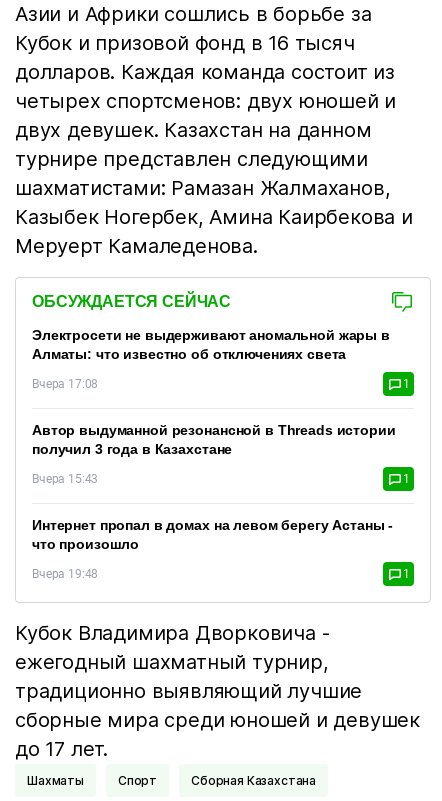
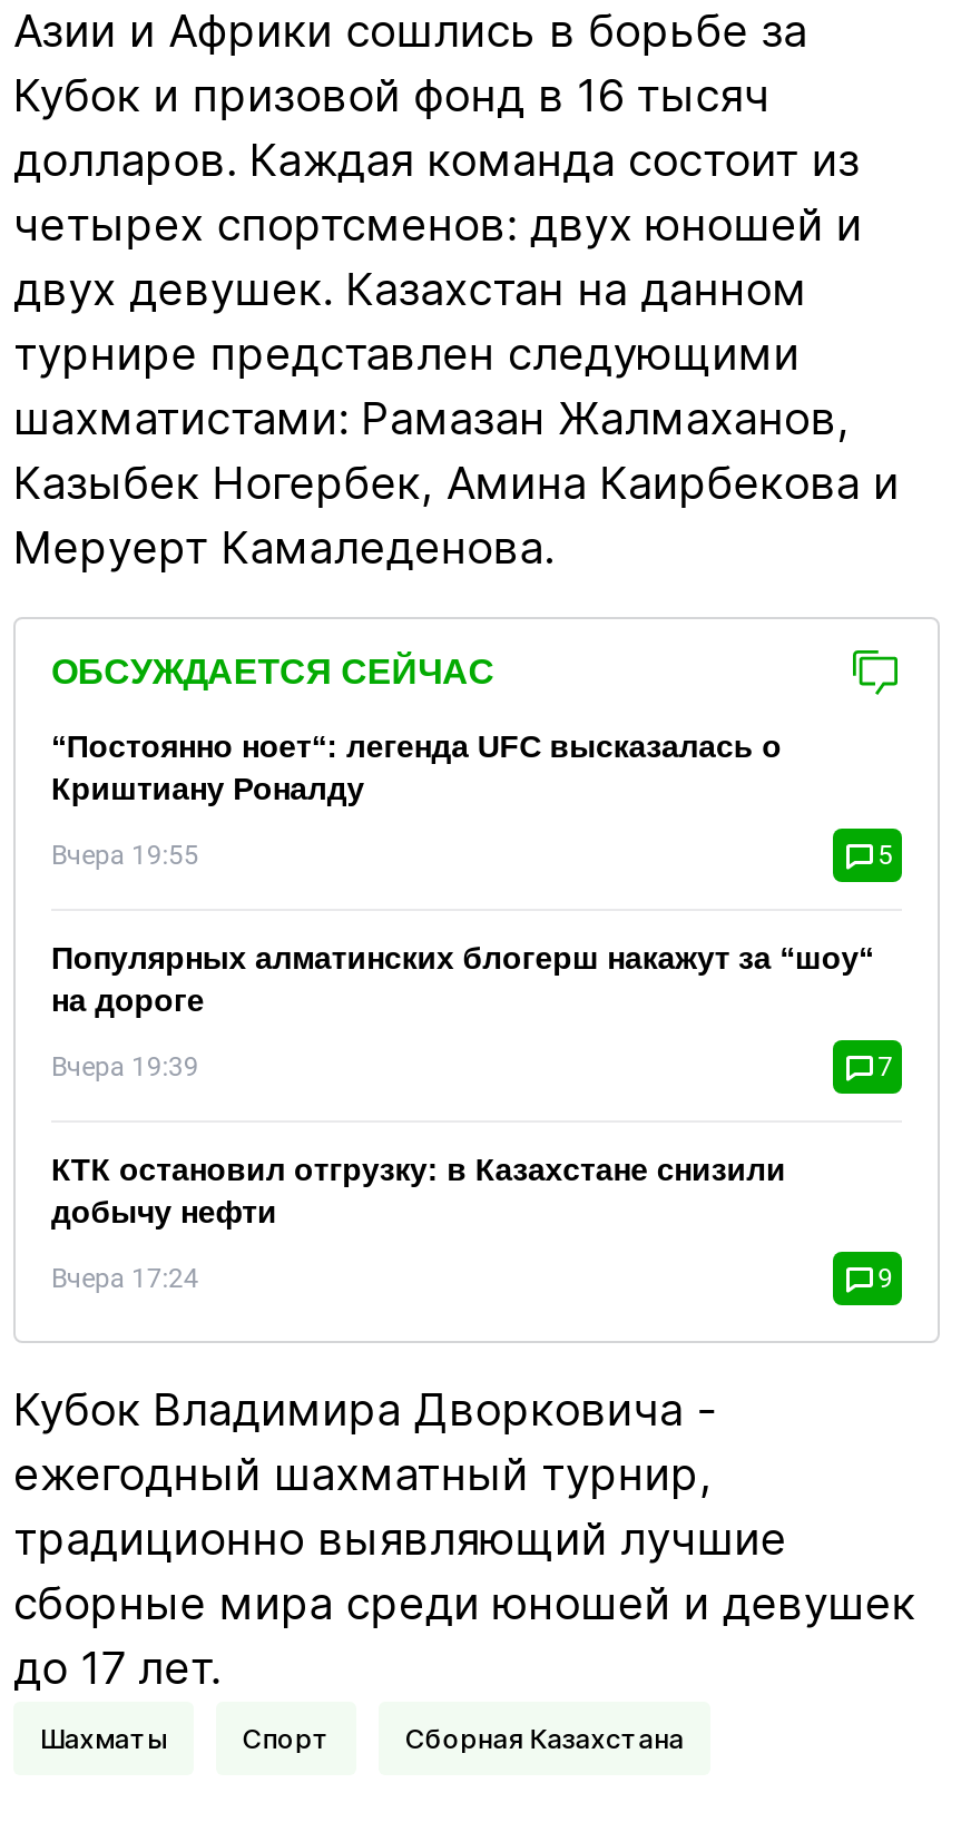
[32,327,390,362] Электросети не выдерживают аномальной жары в | Алматы: что известно об отключениях света -> [51,729,782,807] “Постоянно ноет“: легенда UFC высказалась о | Криштиану Роналду
[32,377,410,391] Вчера 17:08 | 1 -> [51,840,893,872] Вчера 19:55 | 5
[32,422,395,457] Автор выдуманной резонансной в Threads истории | получил 3 года в Казахстане -> [51,941,874,1019] Популярных алматинских блогерш накажут за “шоу“ | на дороге
[32,472,410,486] Вчера 15:43 | 1 -> [51,1052,893,1083] Вчера 19:39 | 7
[32,517,393,552] Интернет пропал в домах на левом берегу Астаны - | что произошло -> [51,1152,786,1230] КТК остановил отгрузку: в Казахстане снизили | добычу нефти
[32,567,410,581] Вчера 19:48 | 1 -> [51,1264,893,1295] Вчера 17:24 | 9

